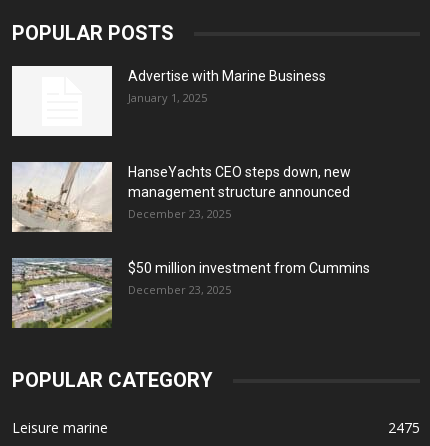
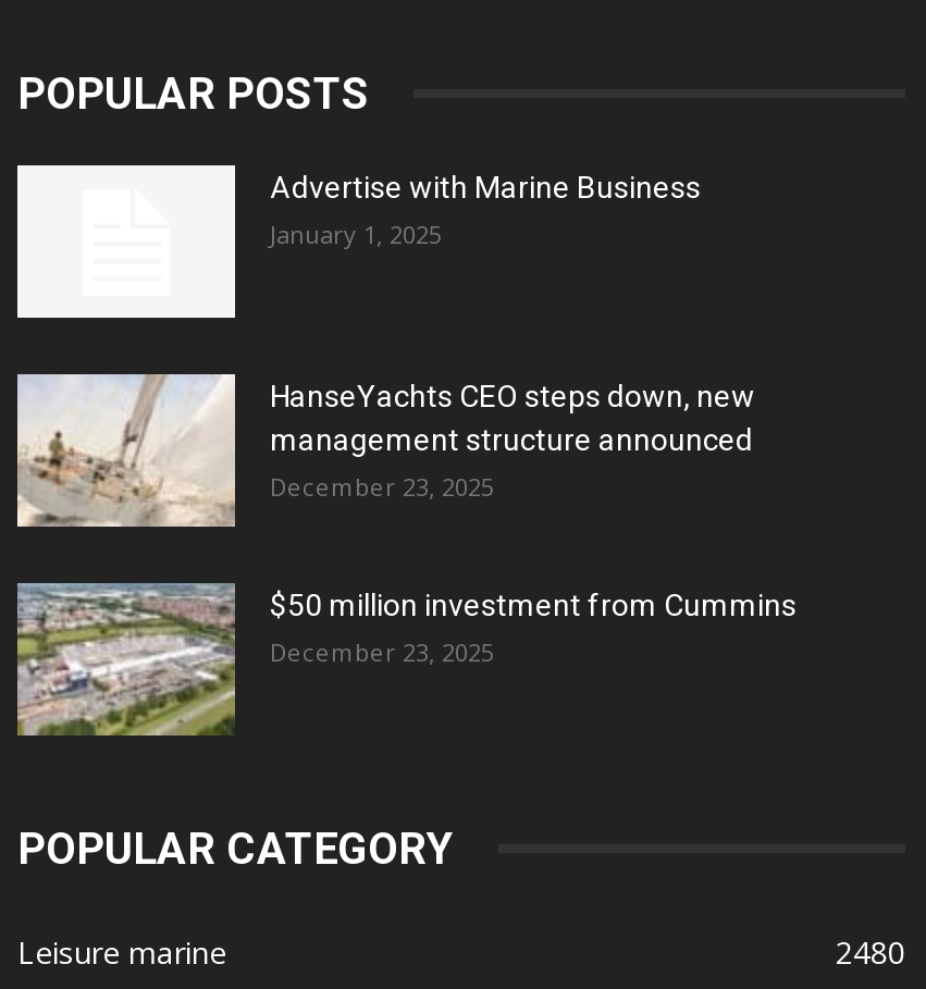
[388,418,420,437] 2475 -> [836,930,905,972] 2480

